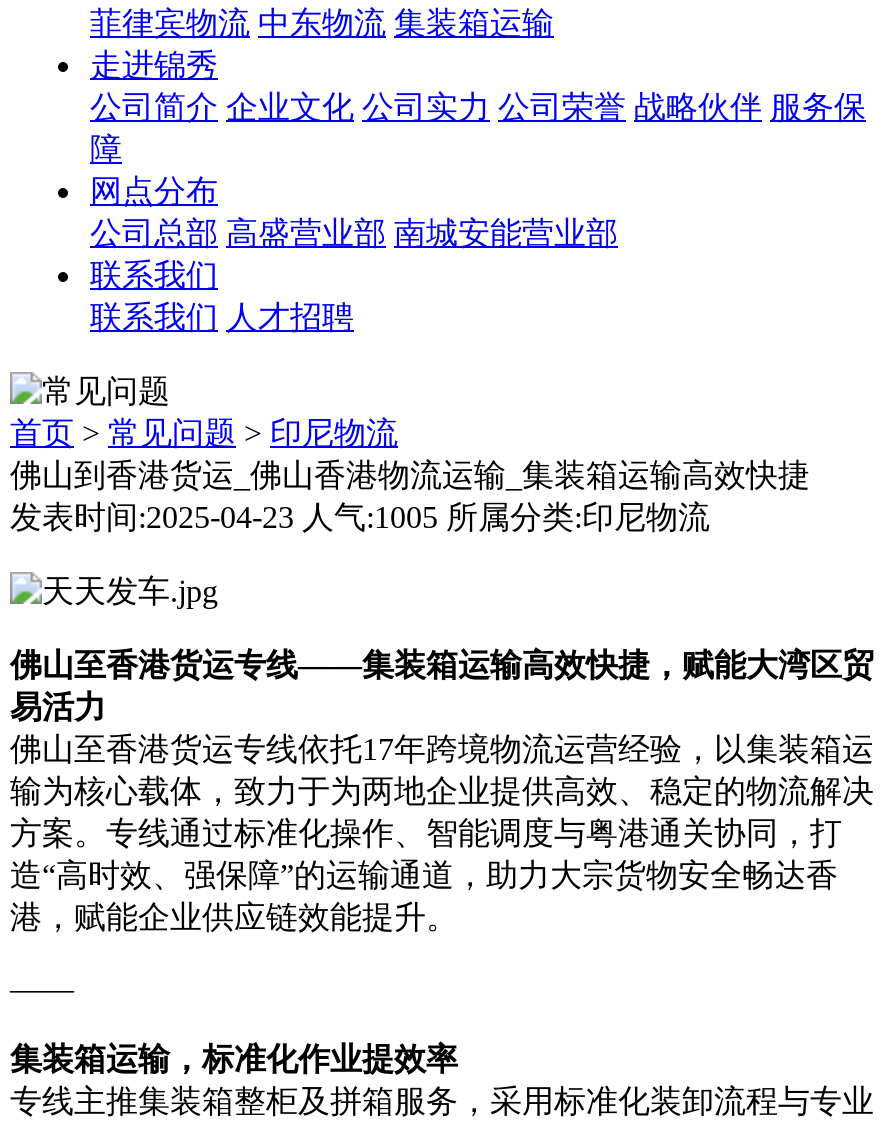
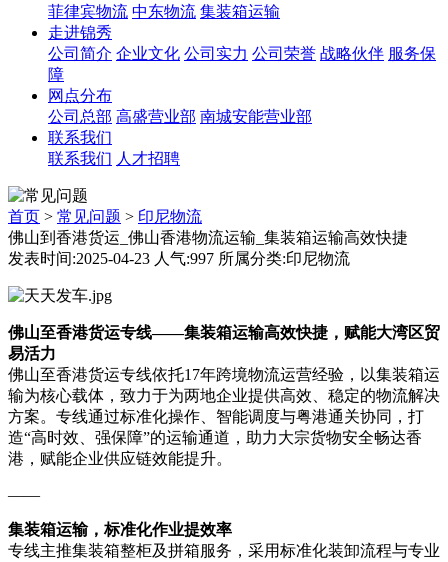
[10,500,710,534] 发表时间:2025-04-23 人气:1005 所属分类:印尼物流 -> [8,250,350,267] 发表时间:2025-04-23 人气:997 所属分类:印尼物流

